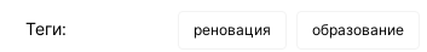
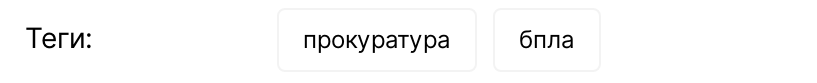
[194,20,404,38] реновация | образование -> [303,23,575,53] прокуратура | бпла

